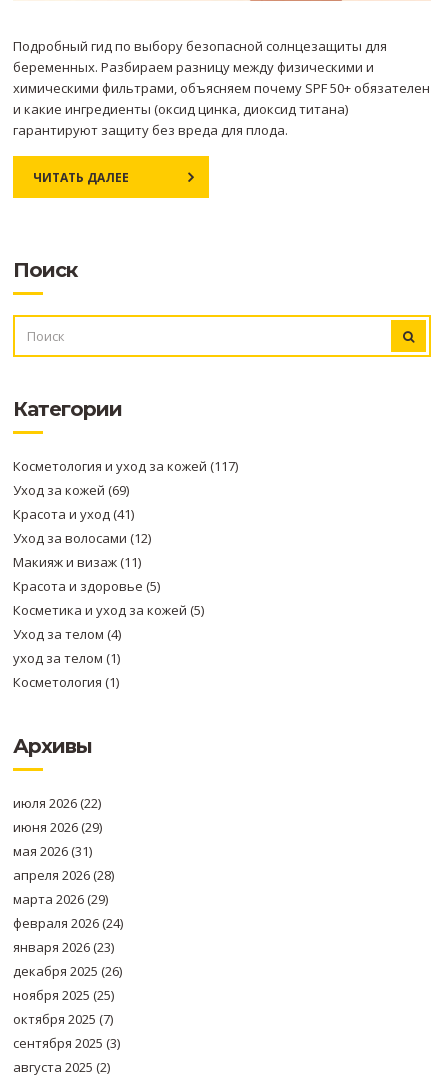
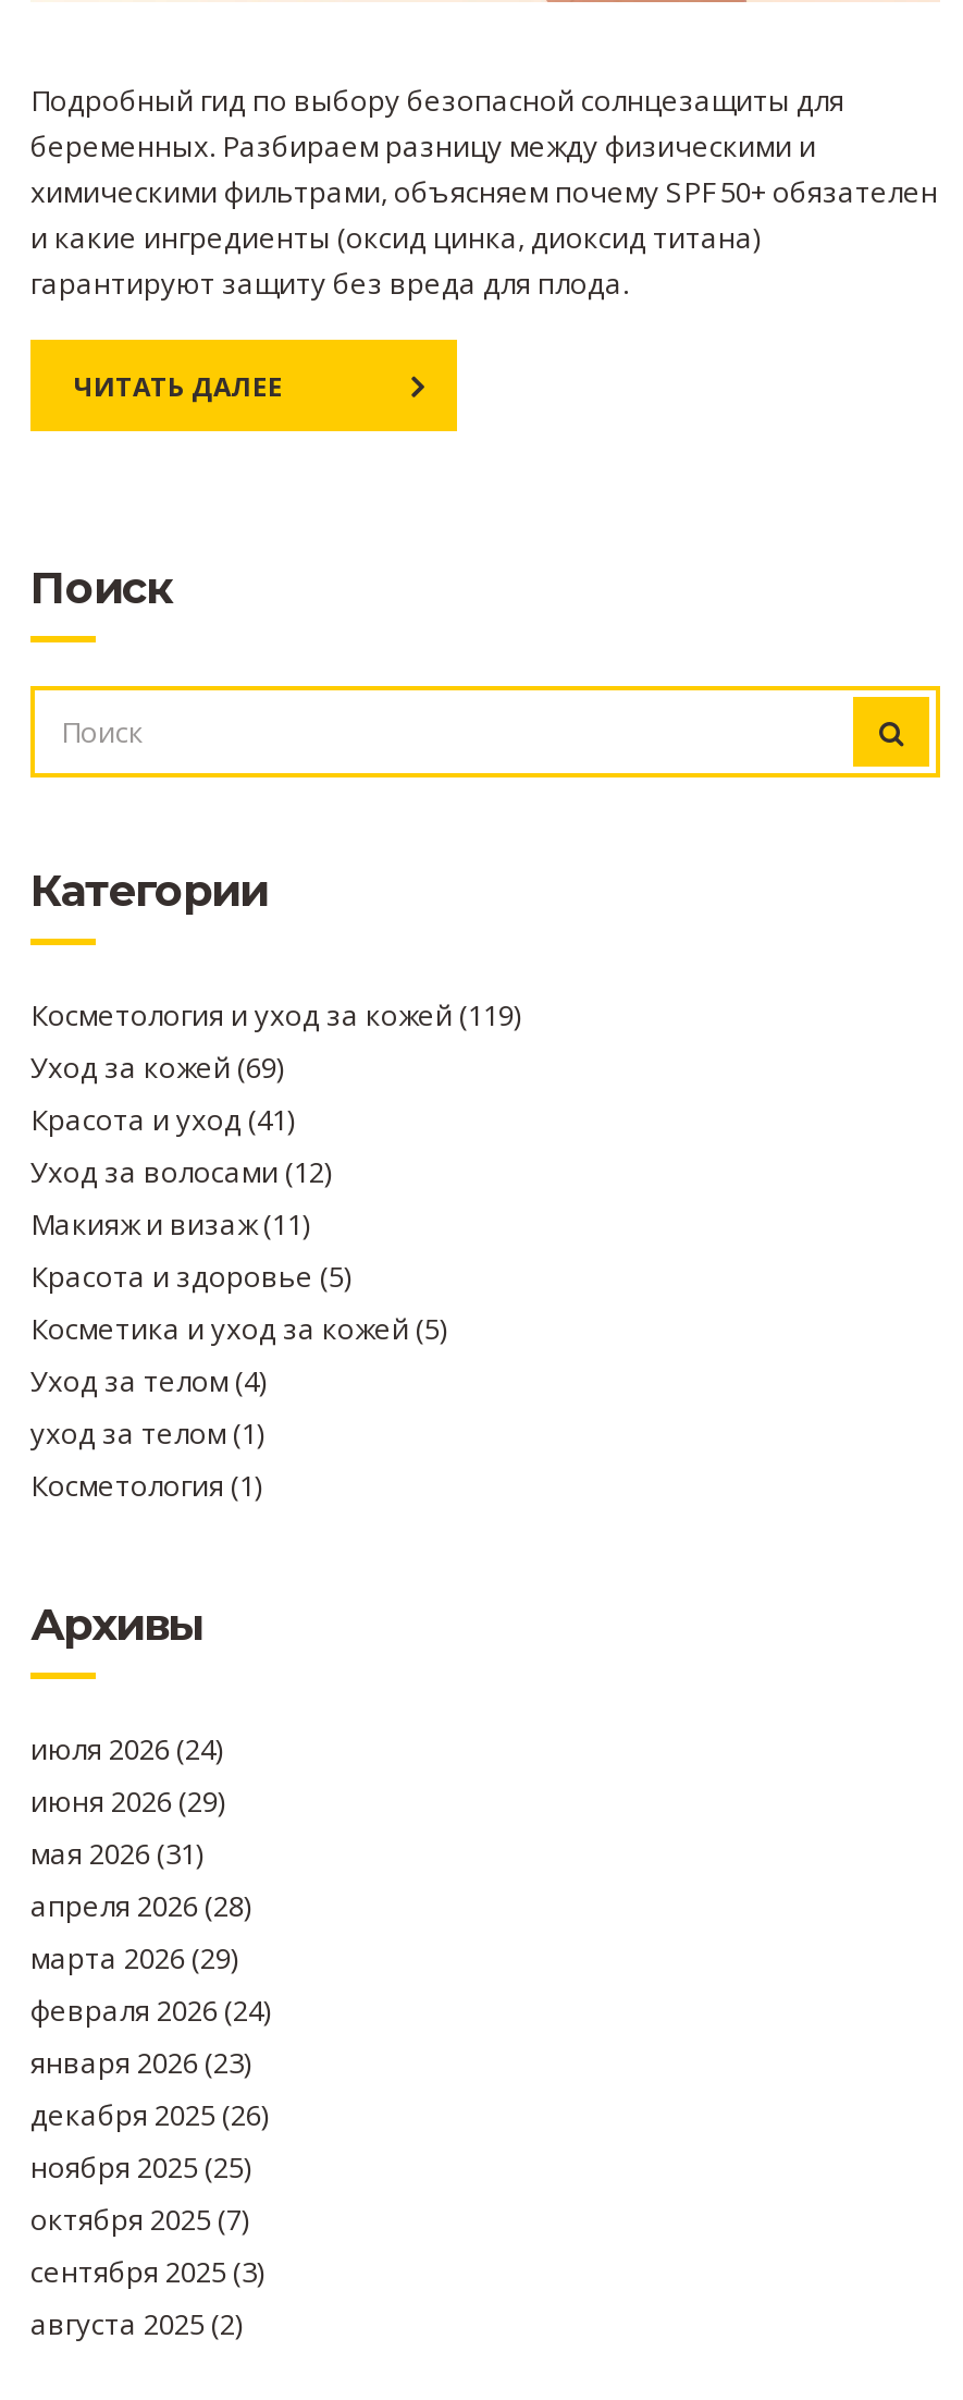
[13,457,238,475] Косметология и уход за кожей (117) -> [30,995,520,1035] Косметология и уход за кожей (119)
[13,794,101,812] июля 2026 (22) -> [30,1729,222,1769] июля 2026 (24)

